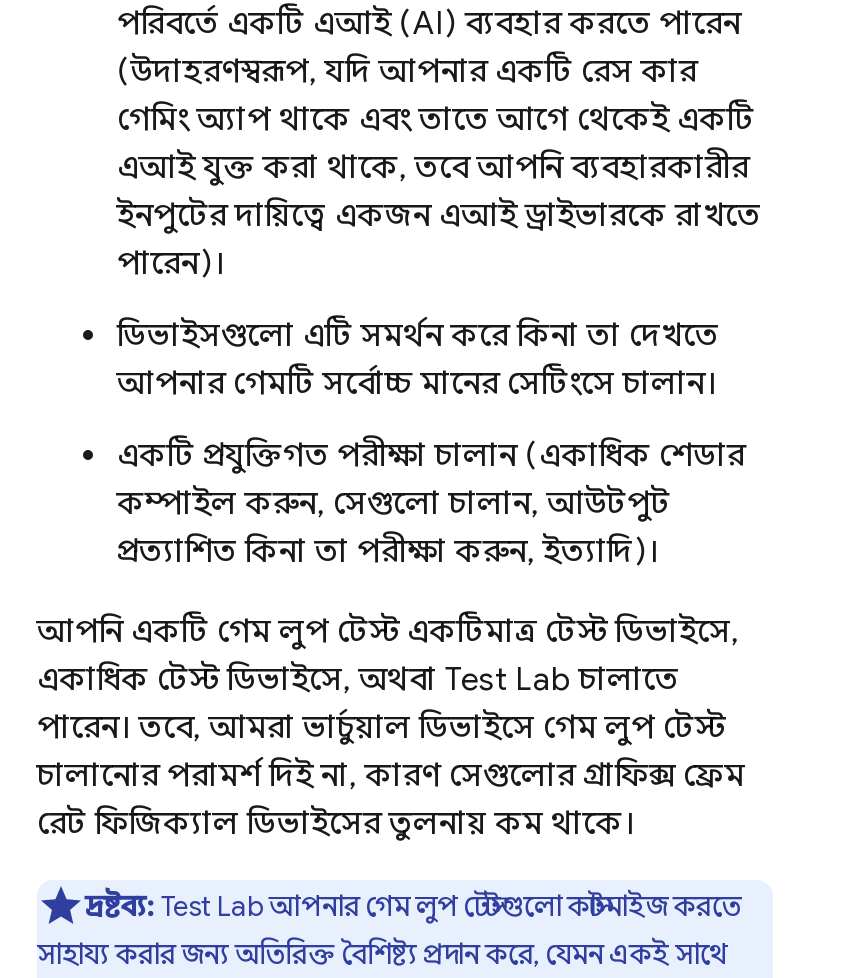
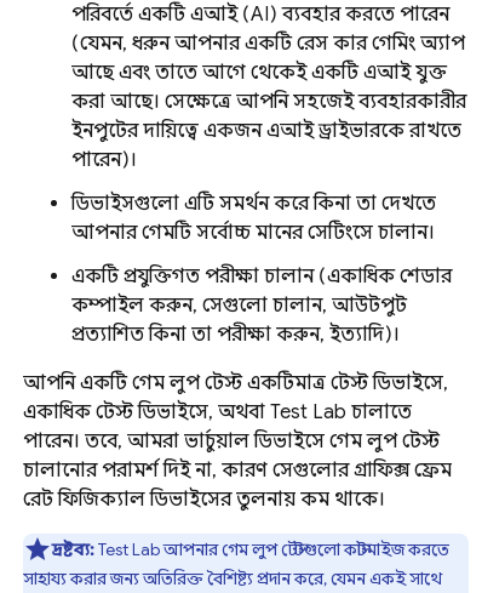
[117,52,755,188] (উদাহরণস্বরূপ, যদি আপনার একটি রেস কার | গেমিং অ্যাপ থাকে এবং তাতে আগে থেকেই একটি | এআই যুক্ত করা থাকে, তবে আপনি ব্যবহারকারীর -> [71,32,466,114] (যেমন, ধরুন আপনার একটি রেস কার গেমিং অ্যাপ | আছে এবং তাতে আগে থেকেই একটি এআই যুক্ত | করা আছে। সেক্ষেত্রে আপনি সহজেই ব্যবহারকারীর

